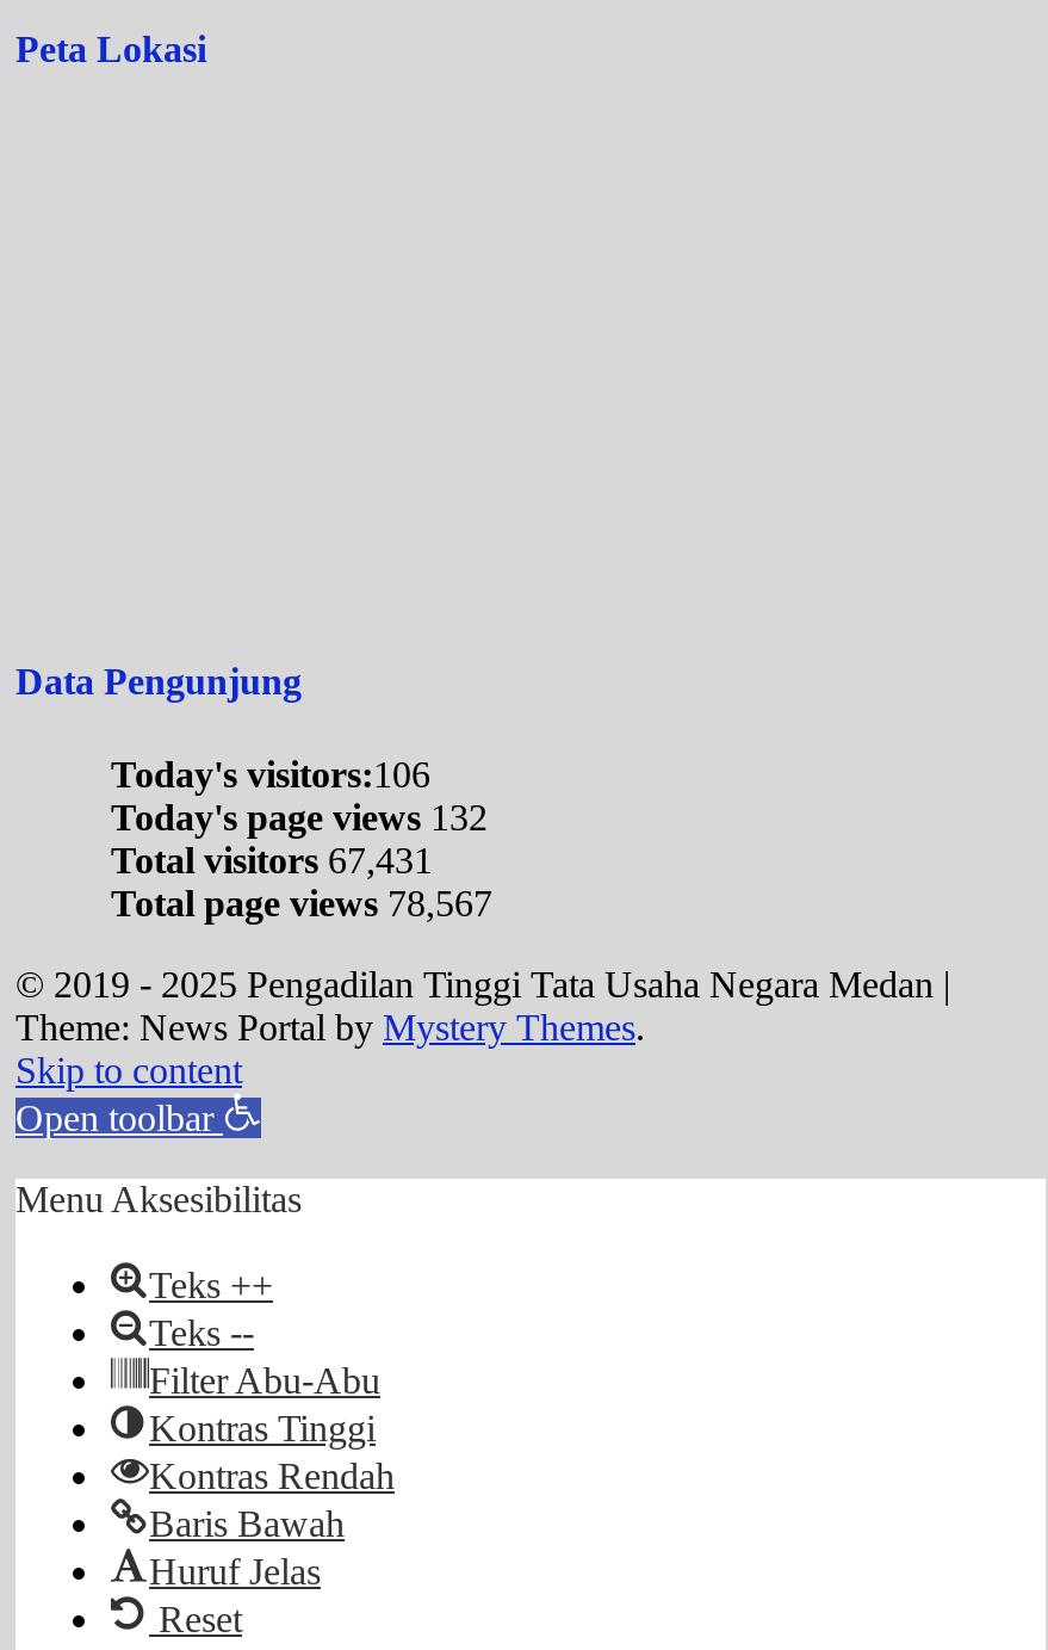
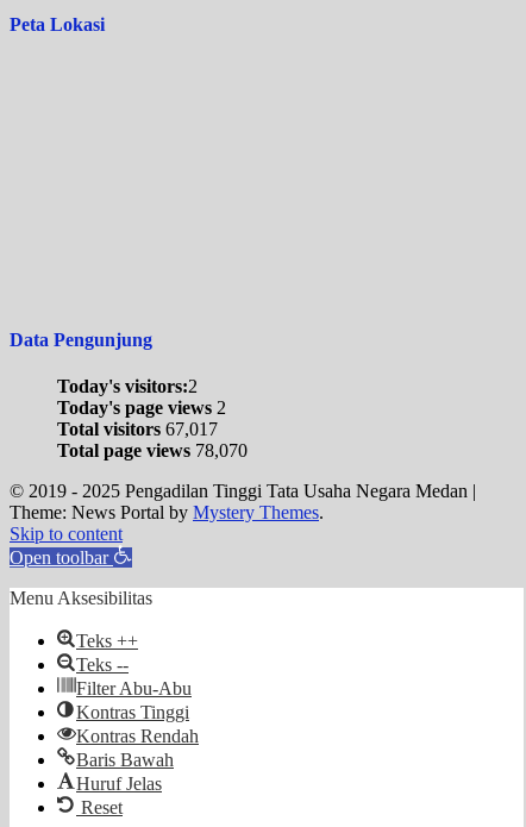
[111,754,430,794] Today's visitors:106 -> [57,376,198,396] Today's visitors:2
[111,797,488,837] Today's page views 132 -> [57,397,226,418] Today's page views 2
[111,840,433,880] Total visitors 67,431 -> [57,419,218,439] Total visitors 67,017
[111,883,492,923] Total page views 78,567 -> [57,440,248,460] Total page views 78,070

